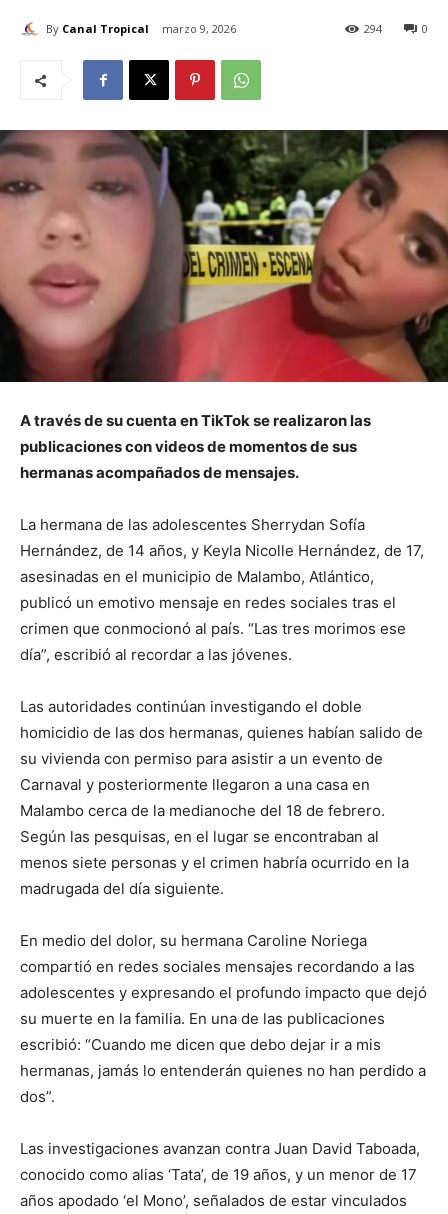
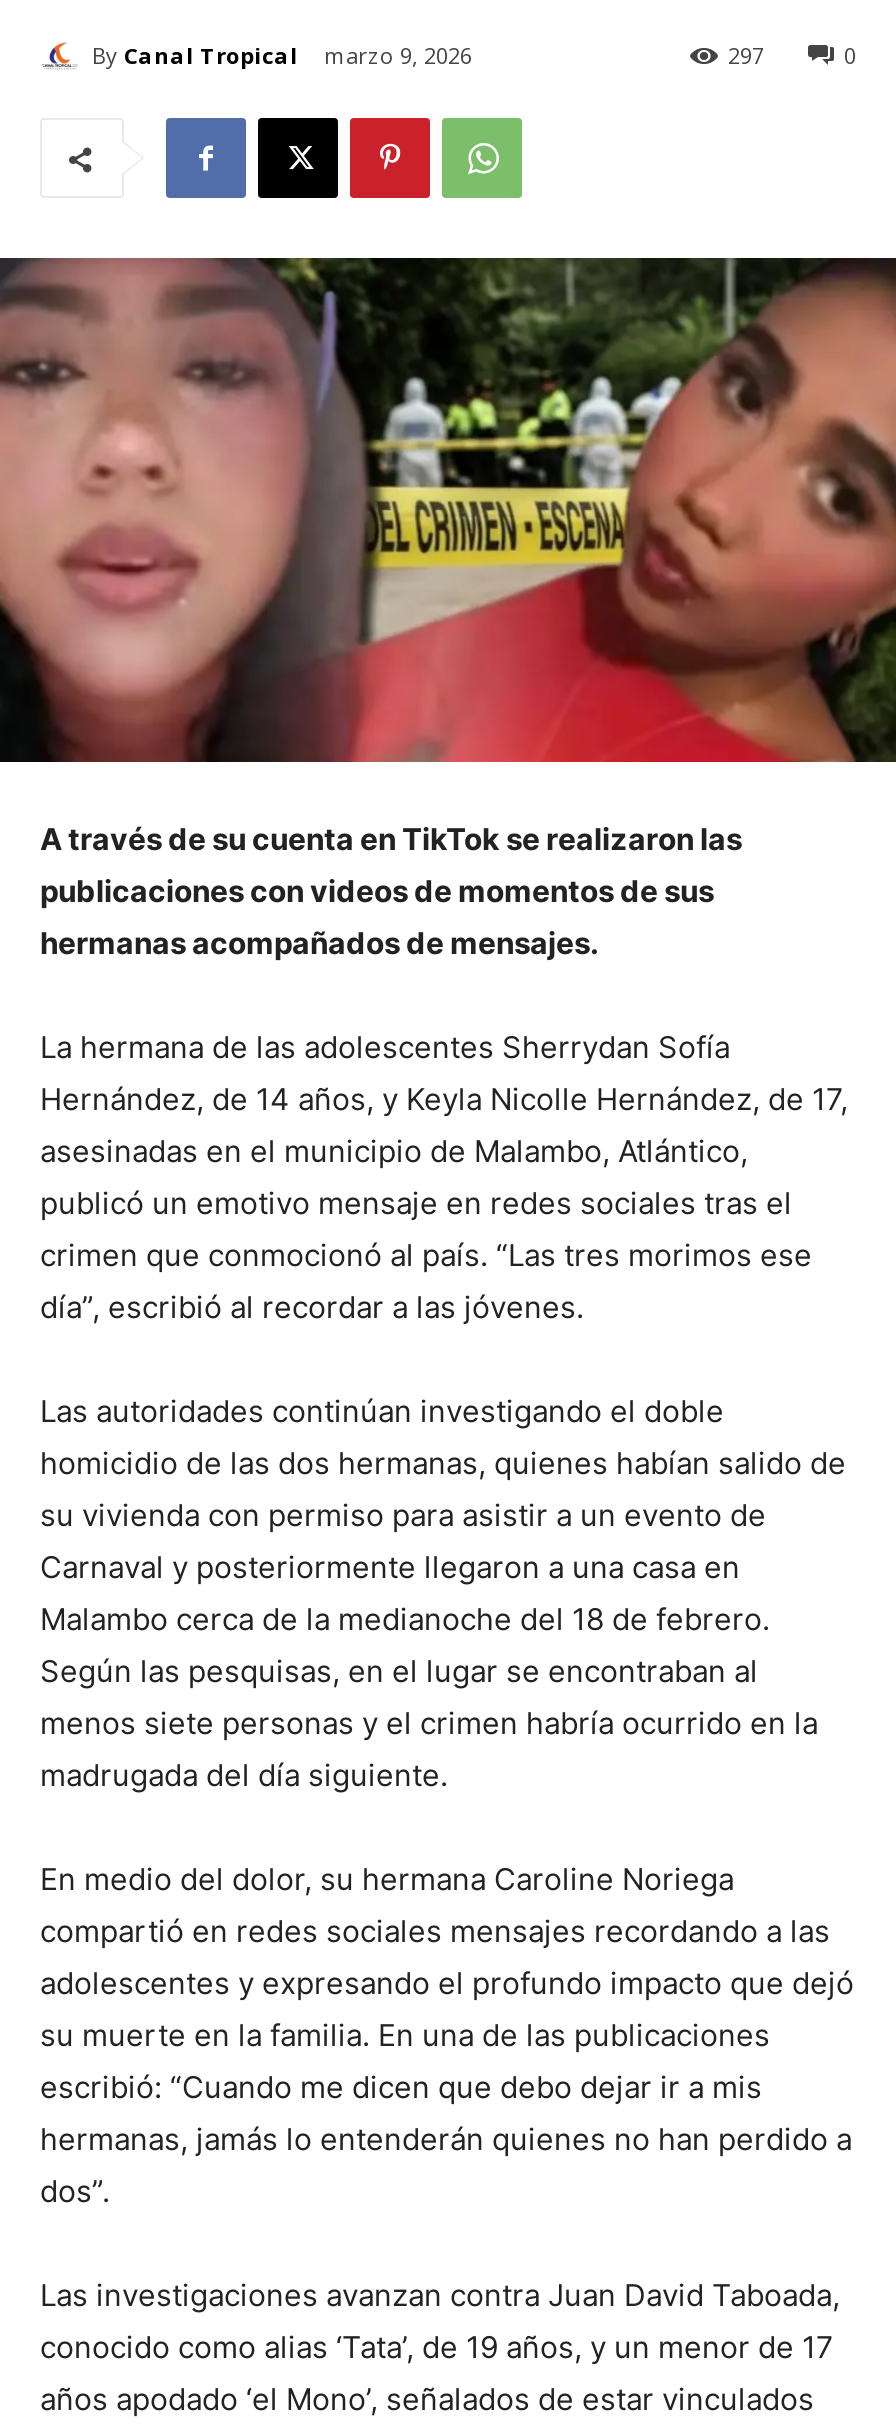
[364,21,382,36] 294 -> [728,40,764,70] 297

